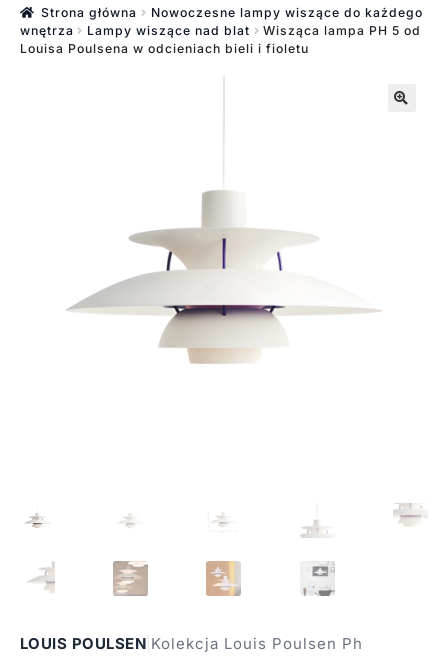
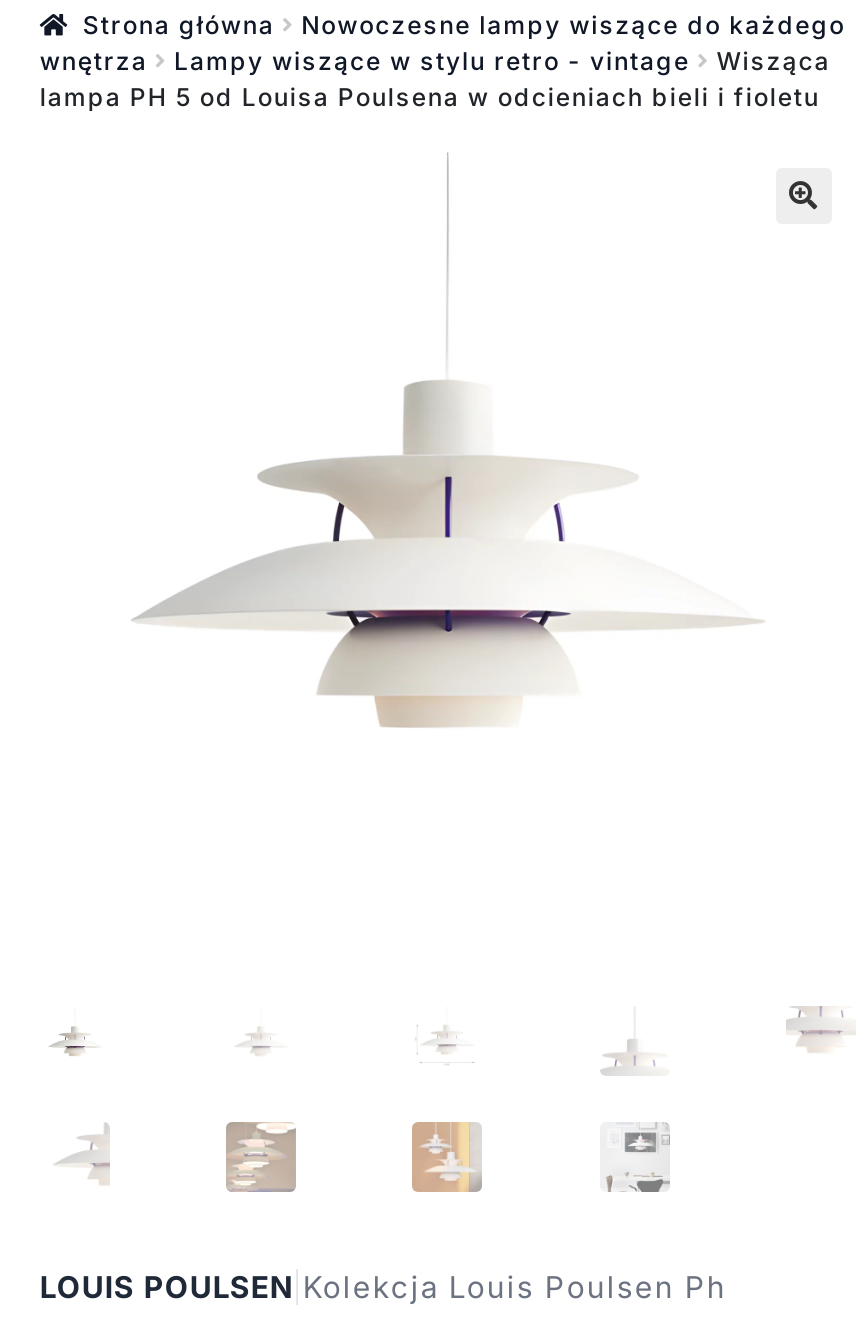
[20,23,421,56] Lampy wiszące nad blat | Wisząca lampa PH 5 od | Louisa Poulsena w odcieniach bieli i fioletu -> [40,46,830,112] Lampy wiszące w stylu retro - vintage | Wisząca | lampa PH 5 od Louisa Poulsena w odcieniach bieli i fioletu

